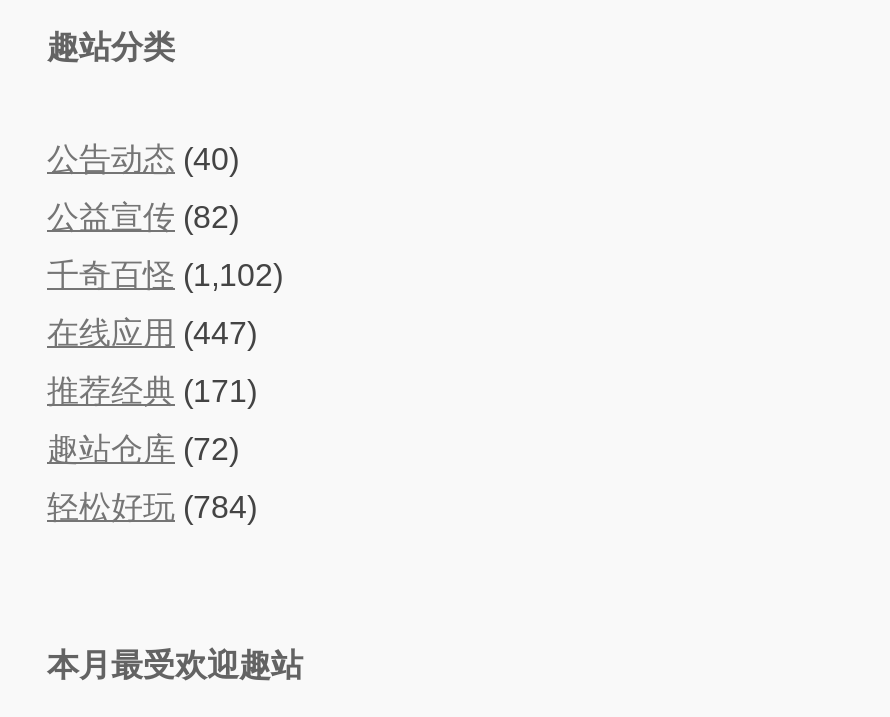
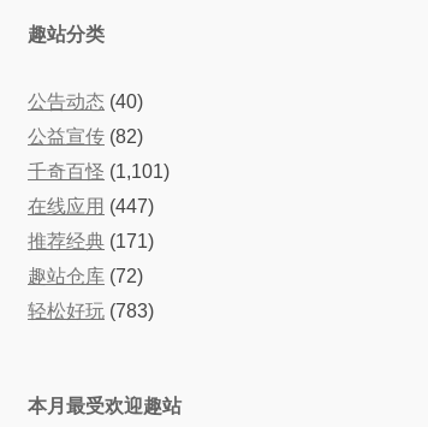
[47,258,283,292] 千奇百怪(1,102) -> [28,161,170,182] 千奇百怪(1,101)
[47,490,257,524] 轻松好玩(784) -> [28,301,154,321] 轻松好玩(783)

